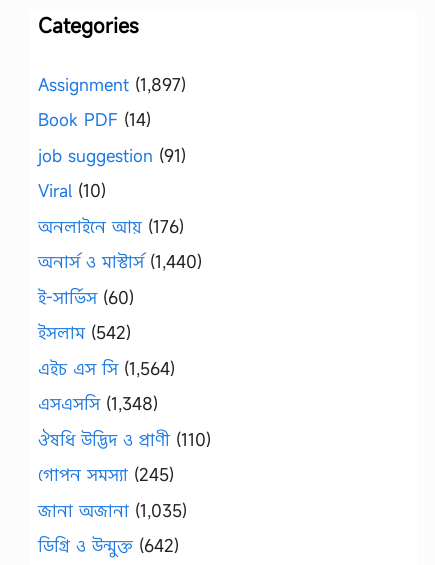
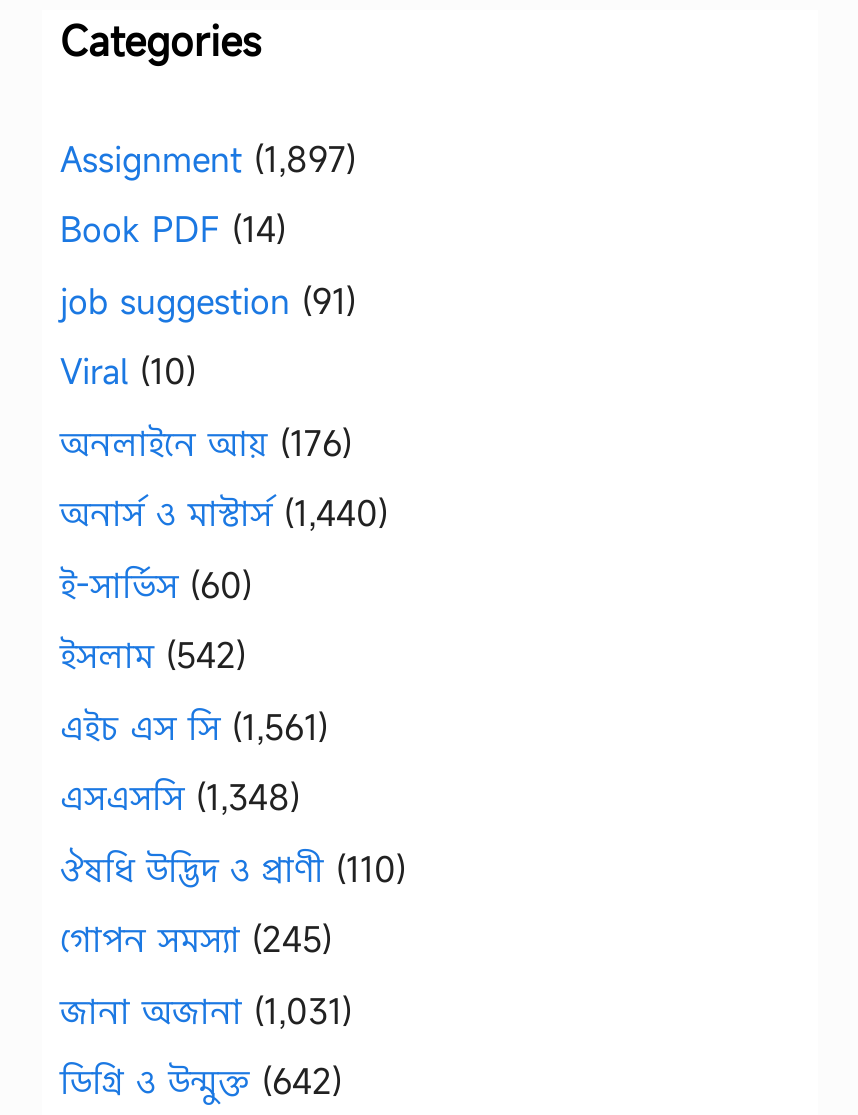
[38,356,175,379] এইচ এস সি (1,564) -> [60,703,328,749] এইচ এস সি (1,561)
[38,498,187,521] জানা অজানা (1,035) -> [60,987,352,1033] জানা অজানা (1,031)

